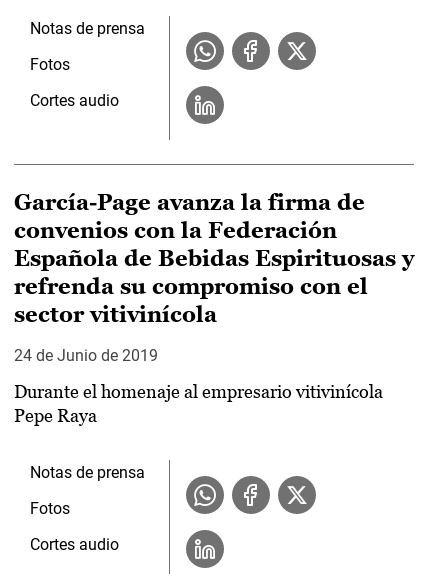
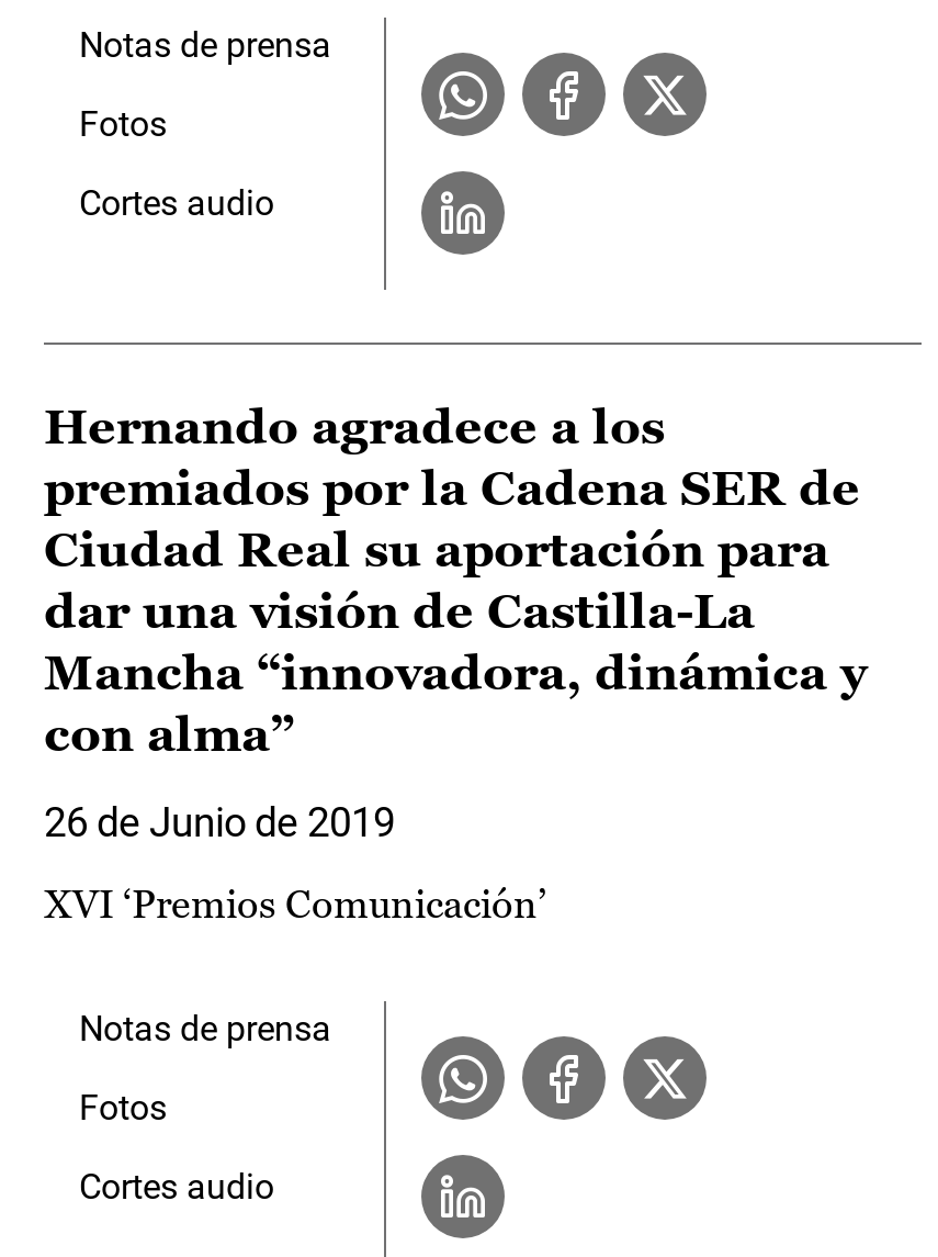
[14,190,414,327] García-Page avanza la firma de | convenios con la Federación | Española de Bebidas Espirituosas y | refrenda su compromiso con el | sector vitivinícola -> [44,400,867,762] Hernando agradece a los | premiados por la Cadena SER de | Ciudad Real su aportación para | dar una visión de Castilla-La | Mancha “innovadora, dinámica y | con alma”
[14,346,158,365] 24 de Junio de 2019 -> [44,799,395,846] 26 de Junio de 2019
[14,381,383,426] Durante el homenaje al empresario vitivinícola | Pepe Raya -> [44,881,546,927] XVI ‘Premios Comunicación’

